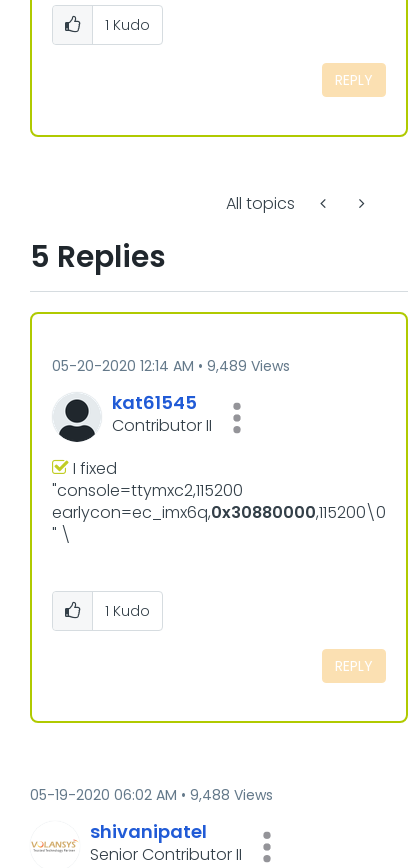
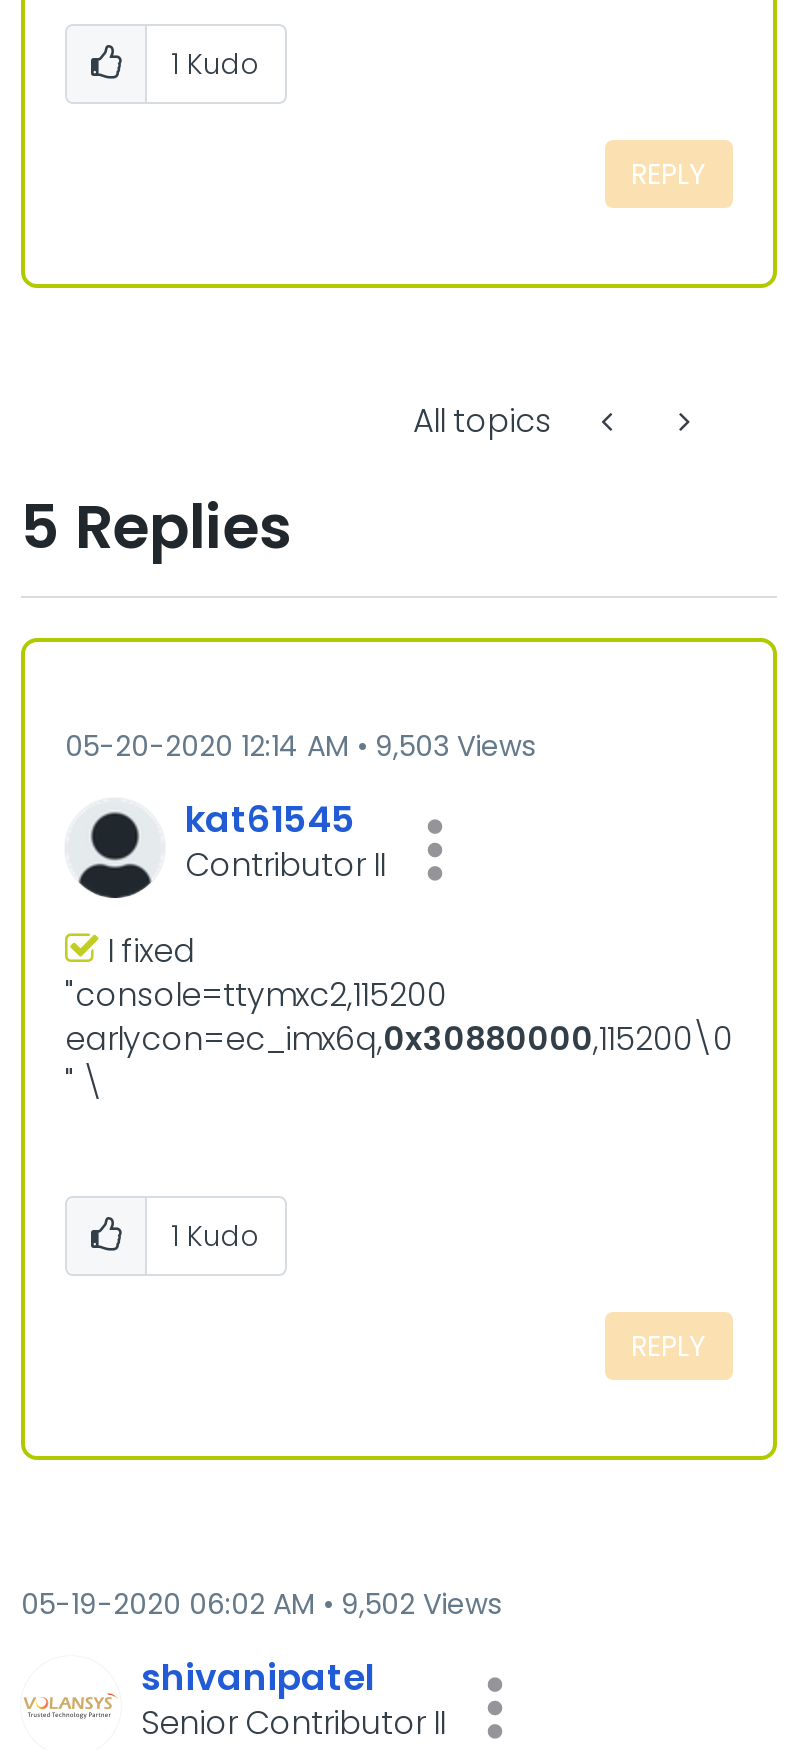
[52,356,290,376] 05-20-2020 12:14 AM 9,489 Views -> [65,726,535,766] 05-20-2020 12:14 AM 9,503 Views
[30,785,273,805] 05-19-2020 06:02 AM 9,488 Views -> [21,1584,501,1624] 05-19-2020 06:02 AM 9,502 Views

